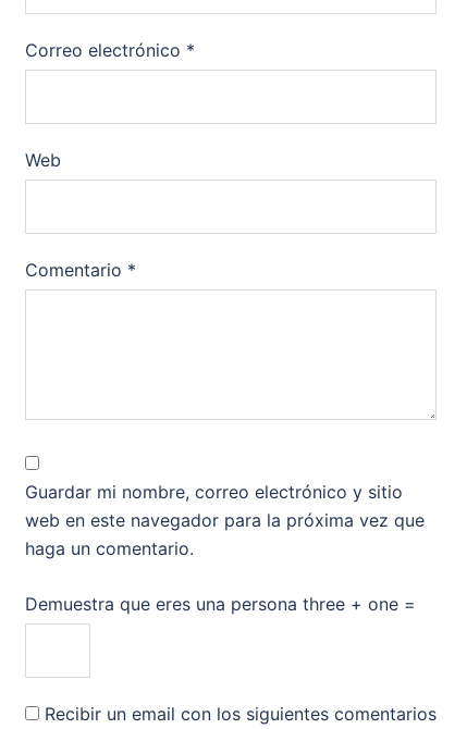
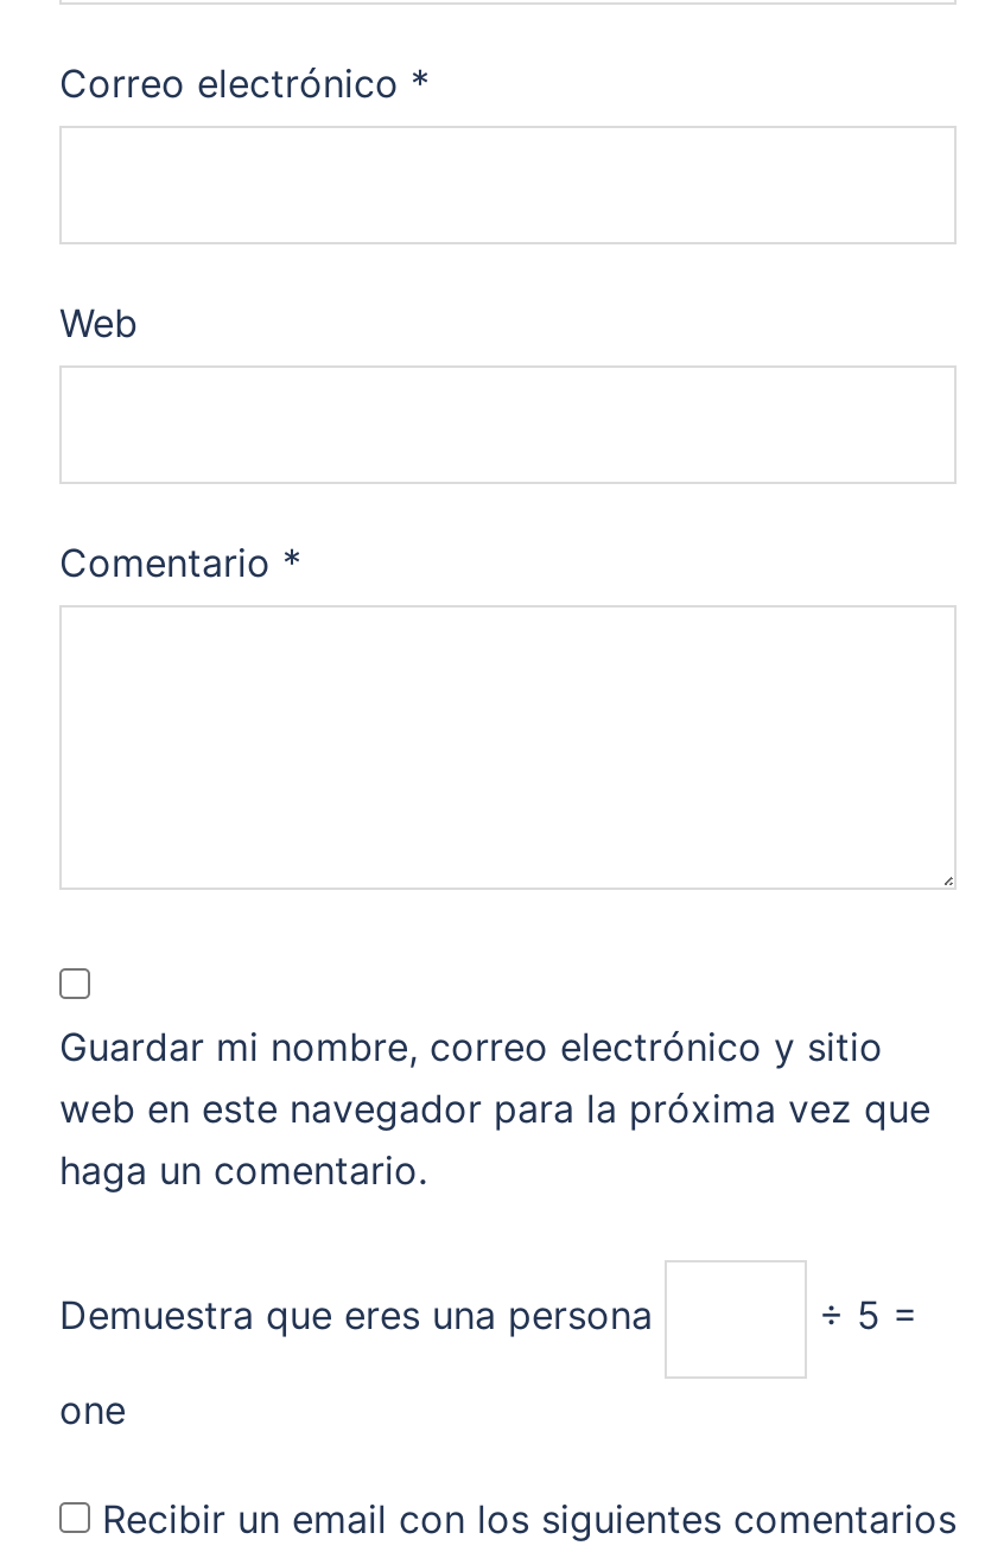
[25,593,416,615] Demuestra que eres una persona three + one = -> [59,1292,919,1433] Demuestra que eres una persona | ÷ 5 = | one

